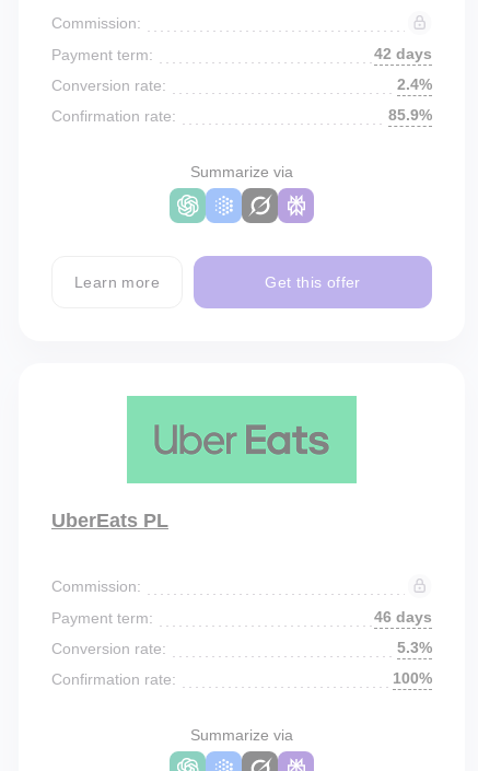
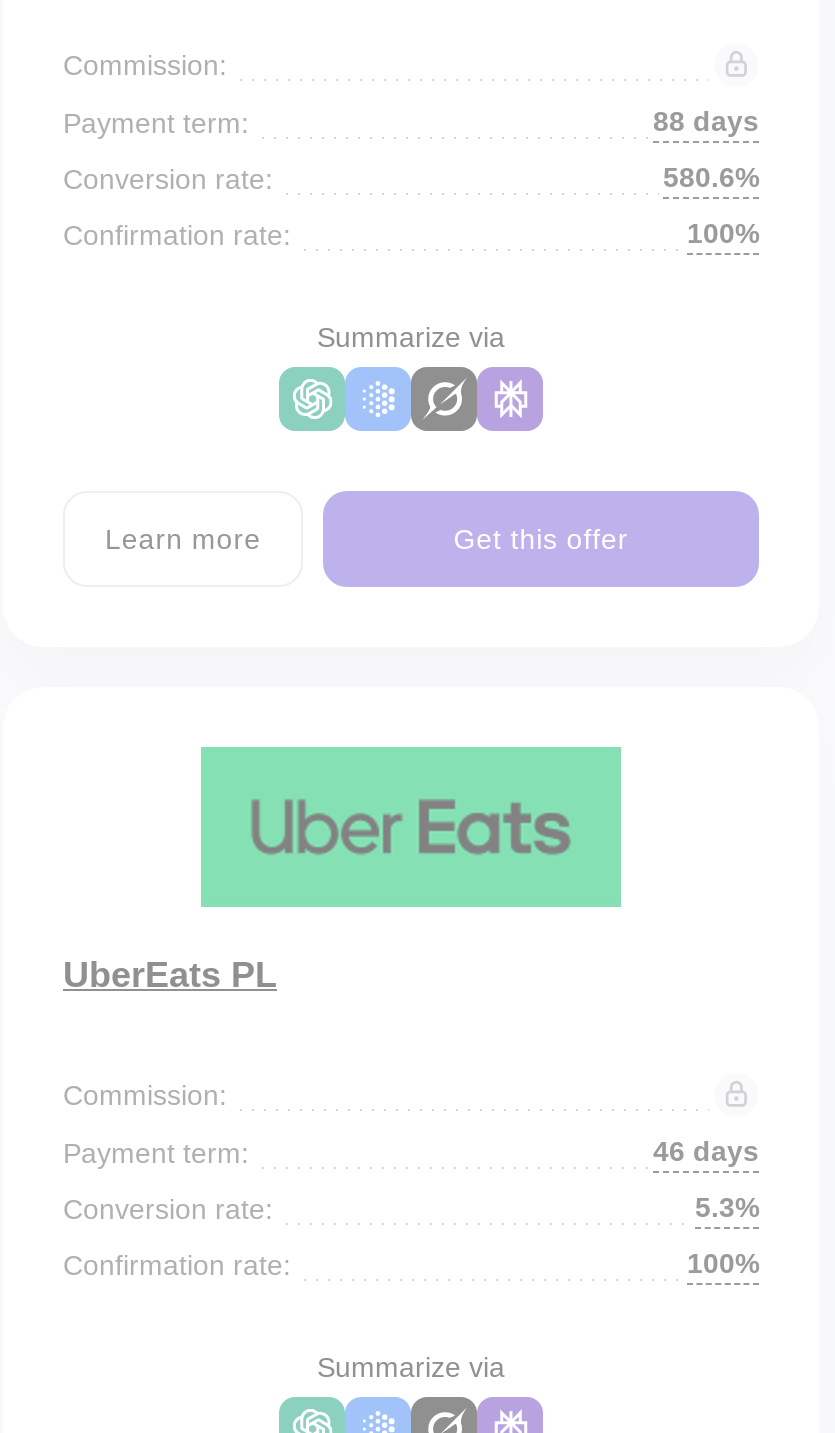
[374,45,432,62] 42 days -> [653,105,759,137] 88 days
[397,75,432,93] 2.4% -> [663,161,759,193] 580.6%
[388,106,432,124] 85.9% -> [687,217,759,249] 100%

